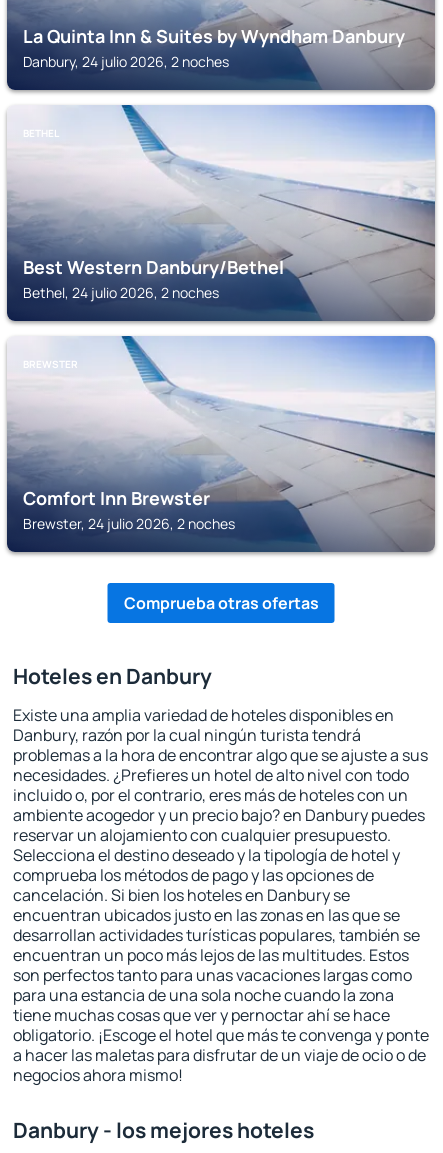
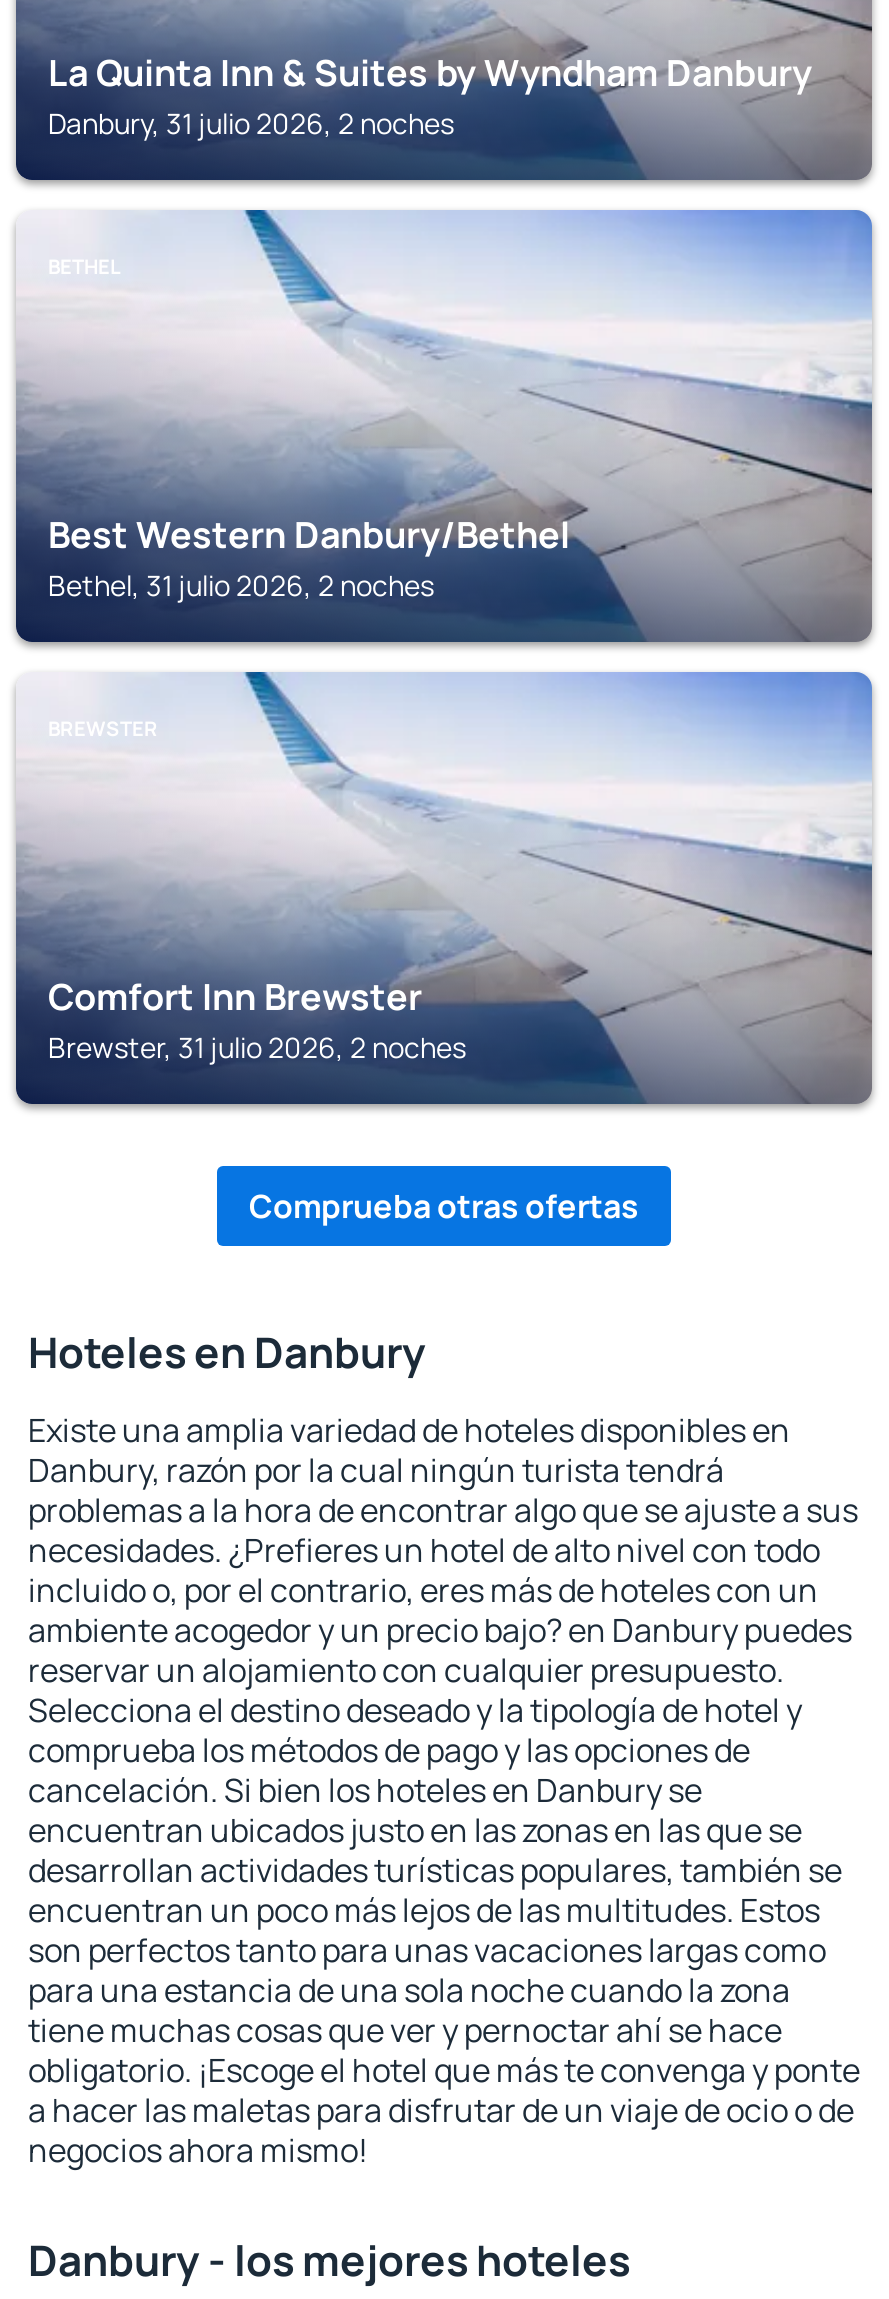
[23,52,229,71] Danbury, 24 julio 2026, 2 noches -> [48,104,454,142] Danbury, 31 julio 2026, 2 noches
[23,283,219,302] Bethel, 24 julio 2026, 2 noches -> [48,566,434,604] Bethel, 31 julio 2026, 2 noches
[23,514,235,533] Brewster, 24 julio 2026, 2 noches -> [48,1028,466,1066] Brewster, 31 julio 2026, 2 noches

